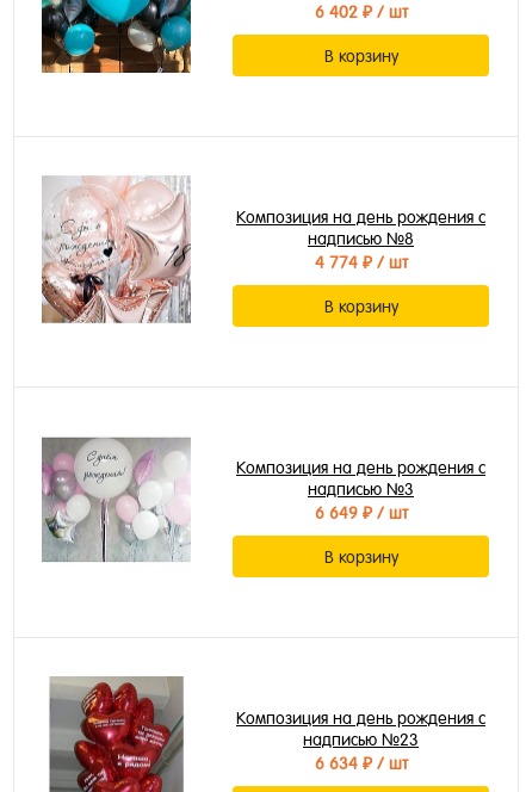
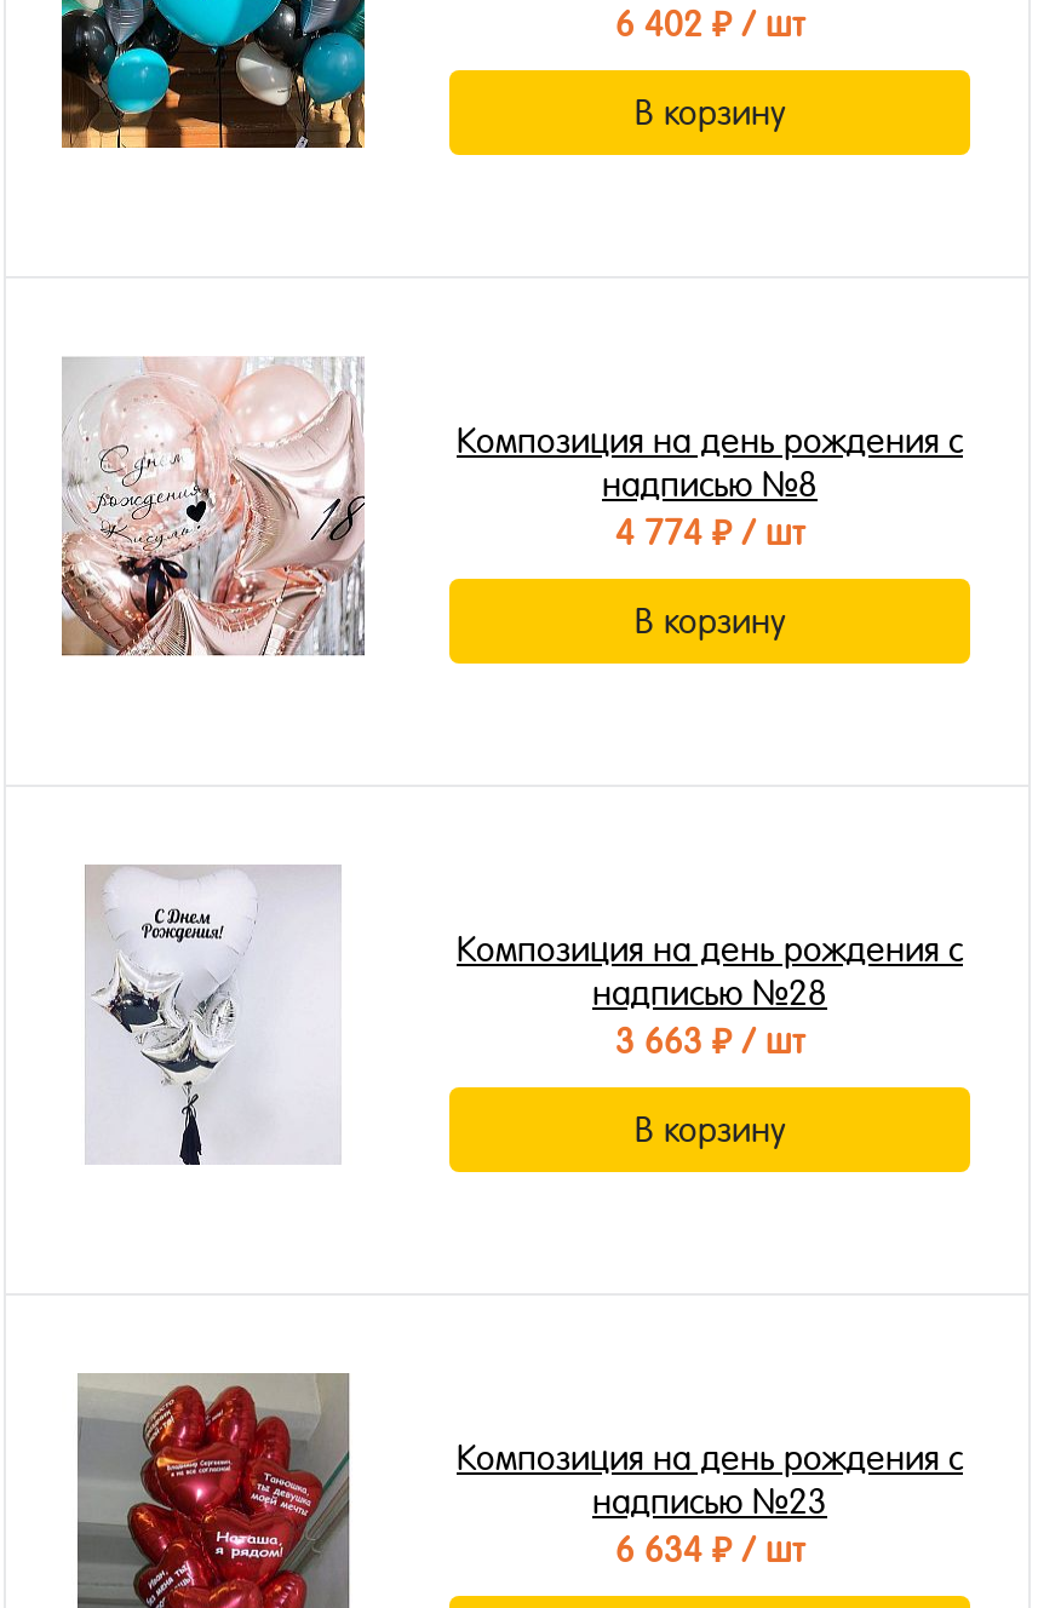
[41,427,191,574] [image] -> [62,865,362,1167] [image]
[308,480,414,499] надписью №3 -> [592,974,827,1013] надписью №28
[314,503,407,523] 6 649 ₽ / шт -> [615,1022,804,1061] 3 663 ₽ / шт

